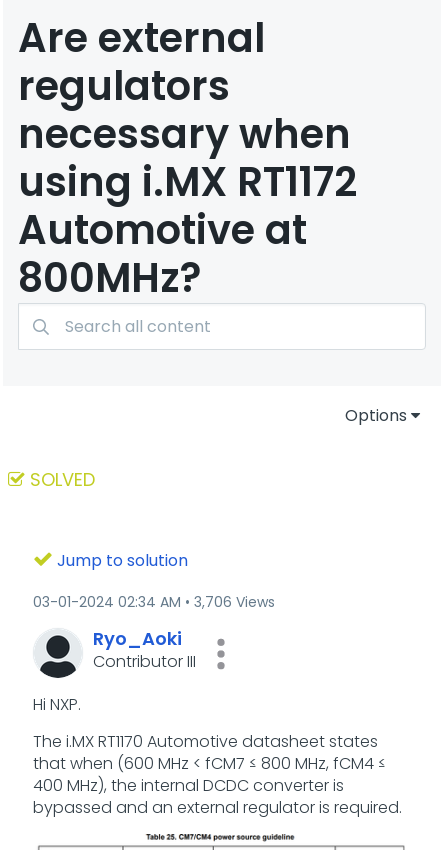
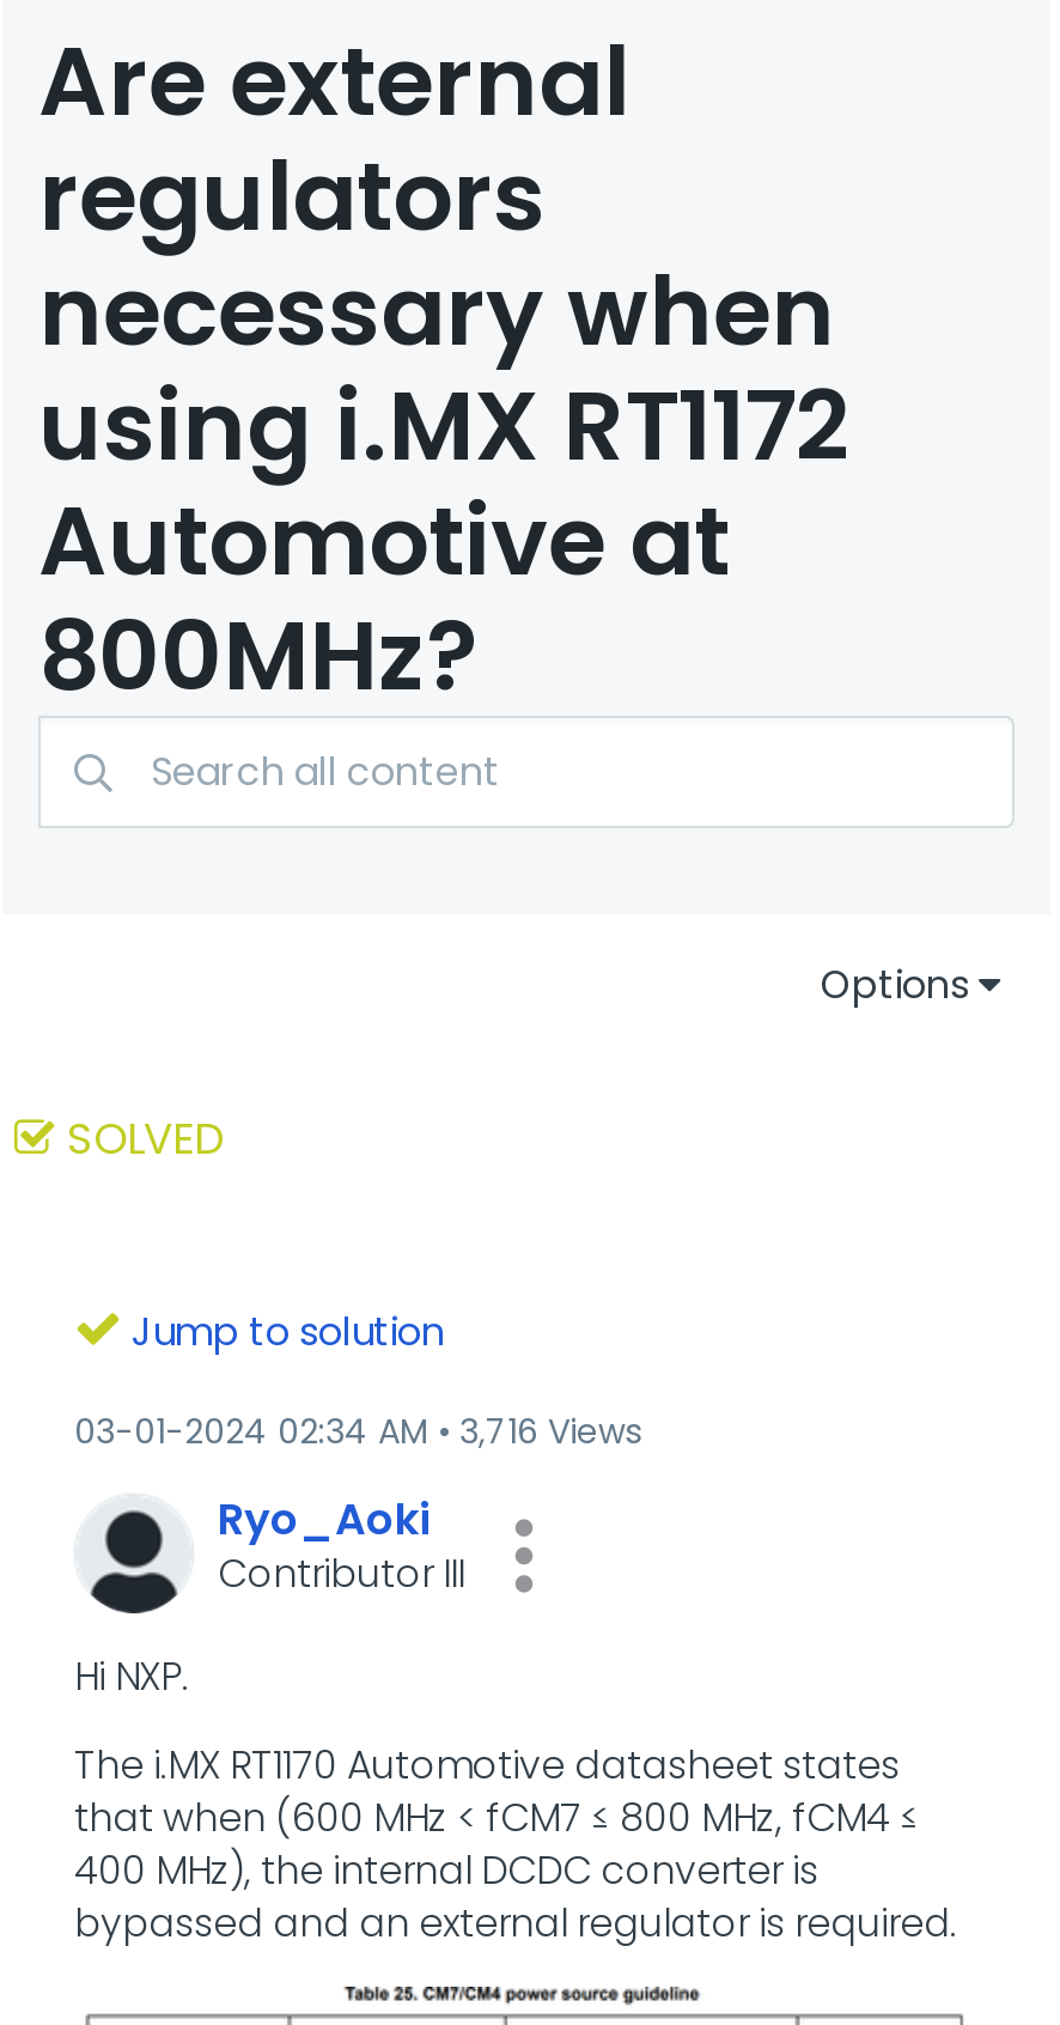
[33,592,275,612] 03-01-2024 02:34 AM 3,706 Views -> [74,1407,641,1455] 03-01-2024 02:34 AM 3,716 Views

